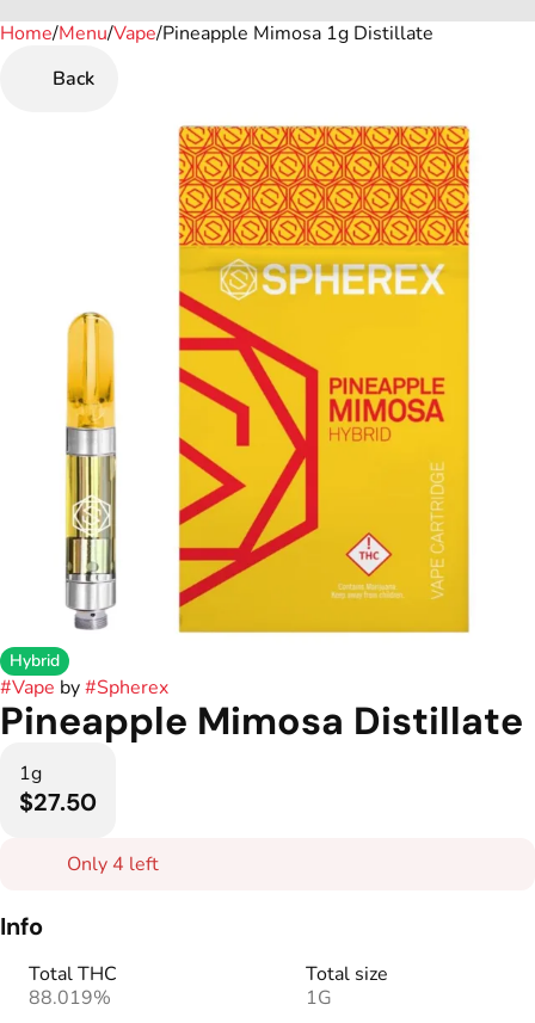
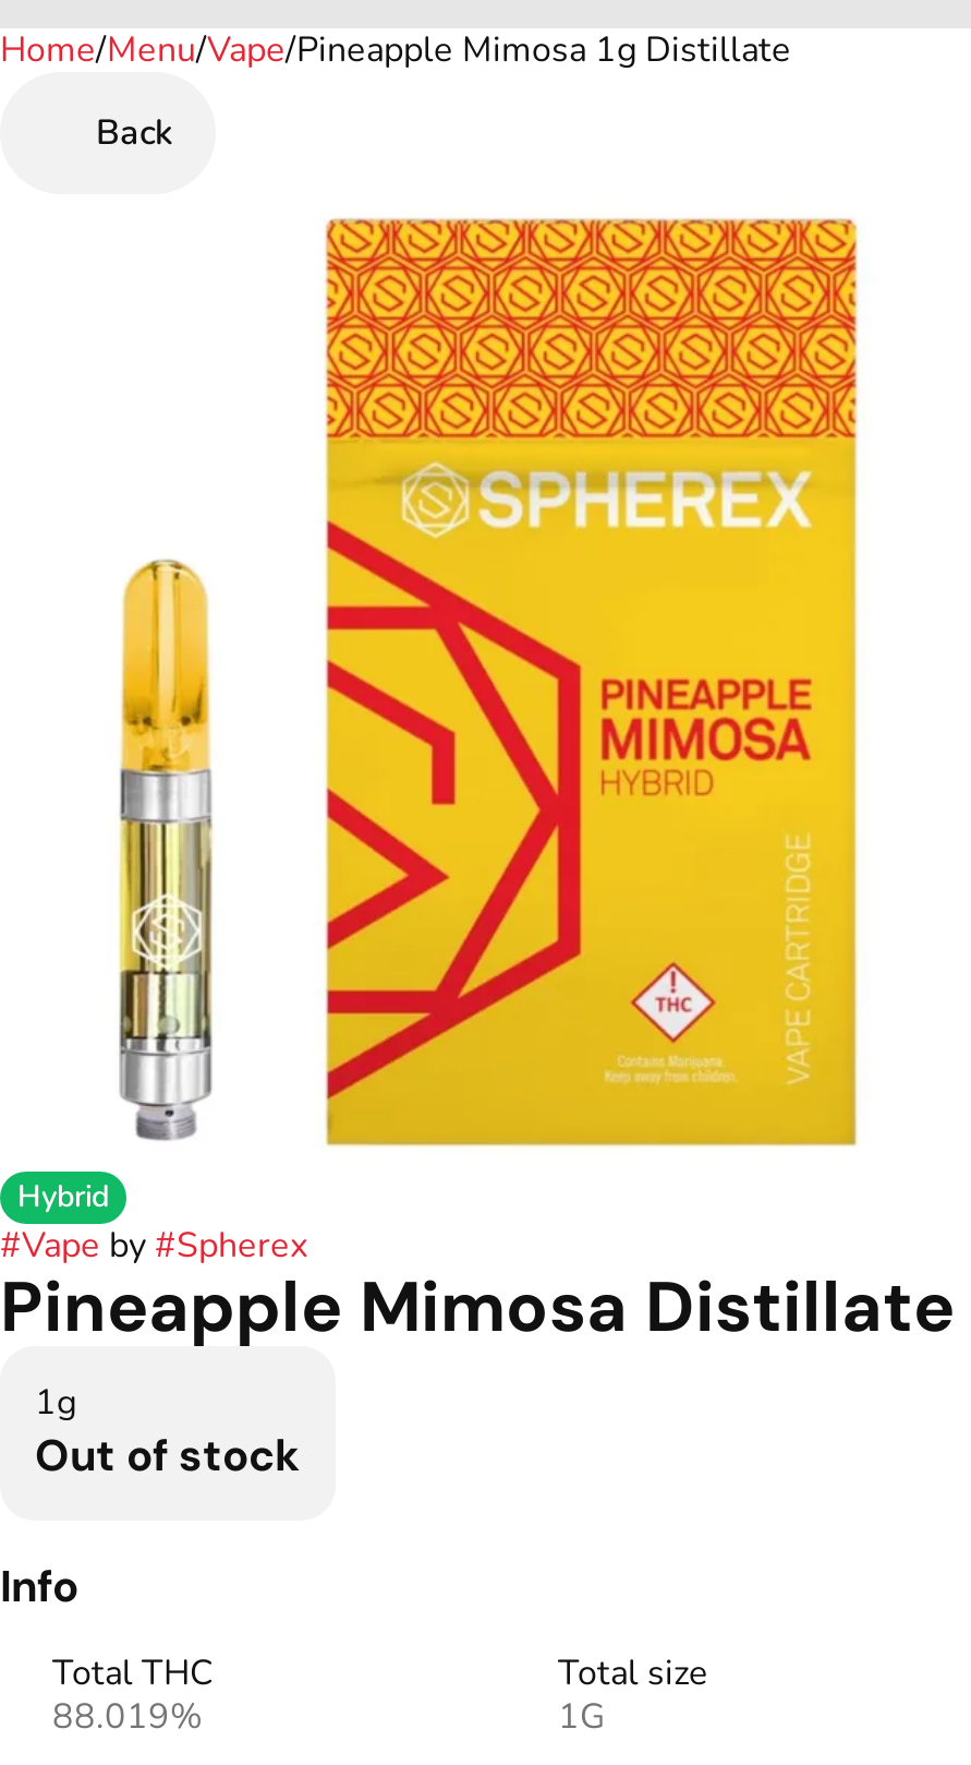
[19,787,159,877] $27.50 | Only 4 left -> [35,1427,301,1484] Out of stock

